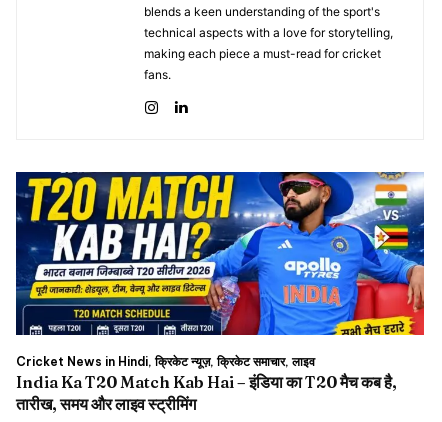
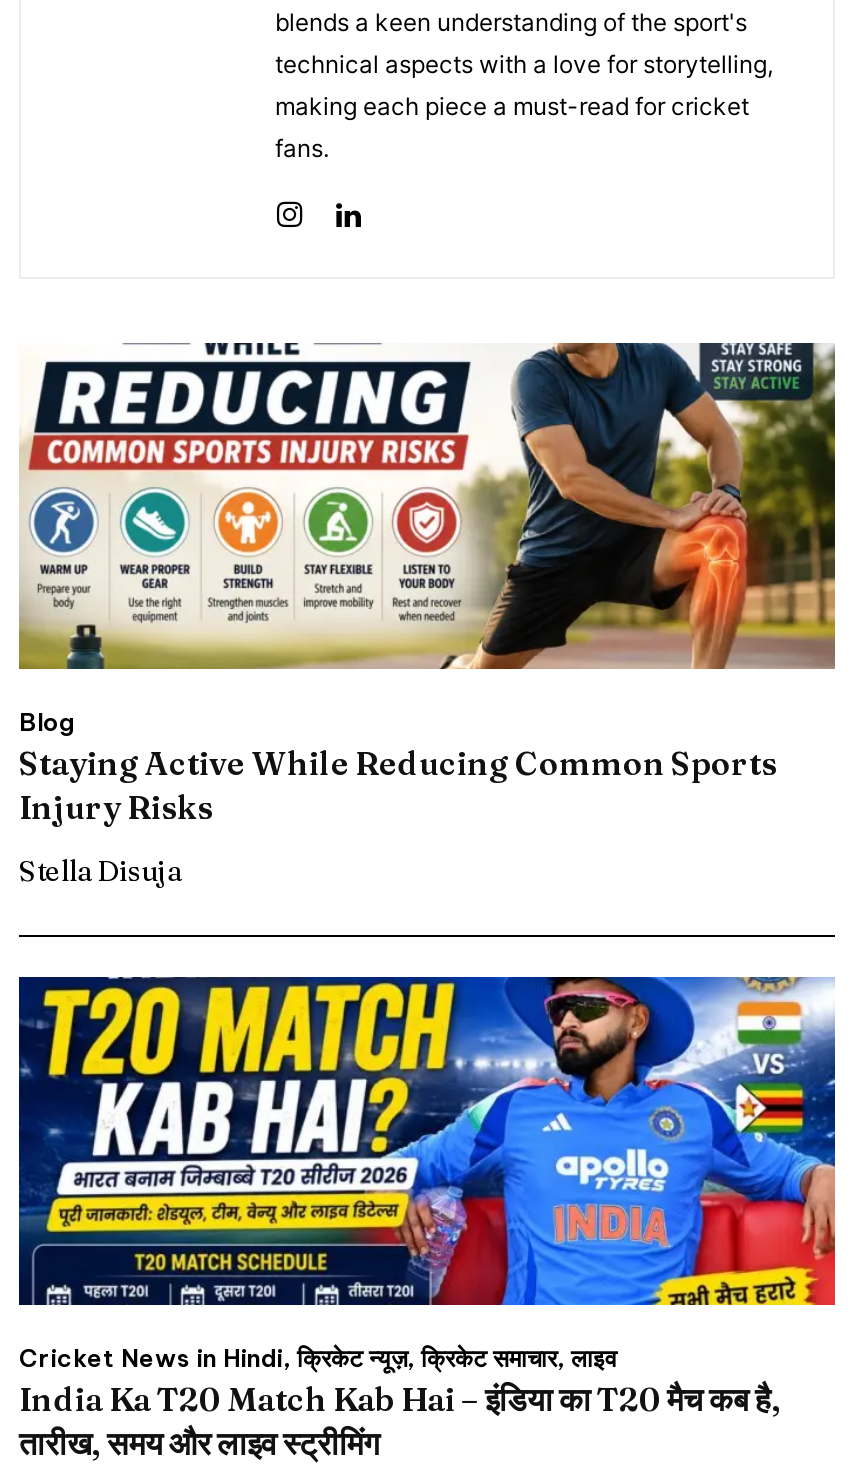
none -> [17,342,837,890] [image] | Blog | Staying Active While Reducing Common Sports | Injury Risks | Stella Disuja

